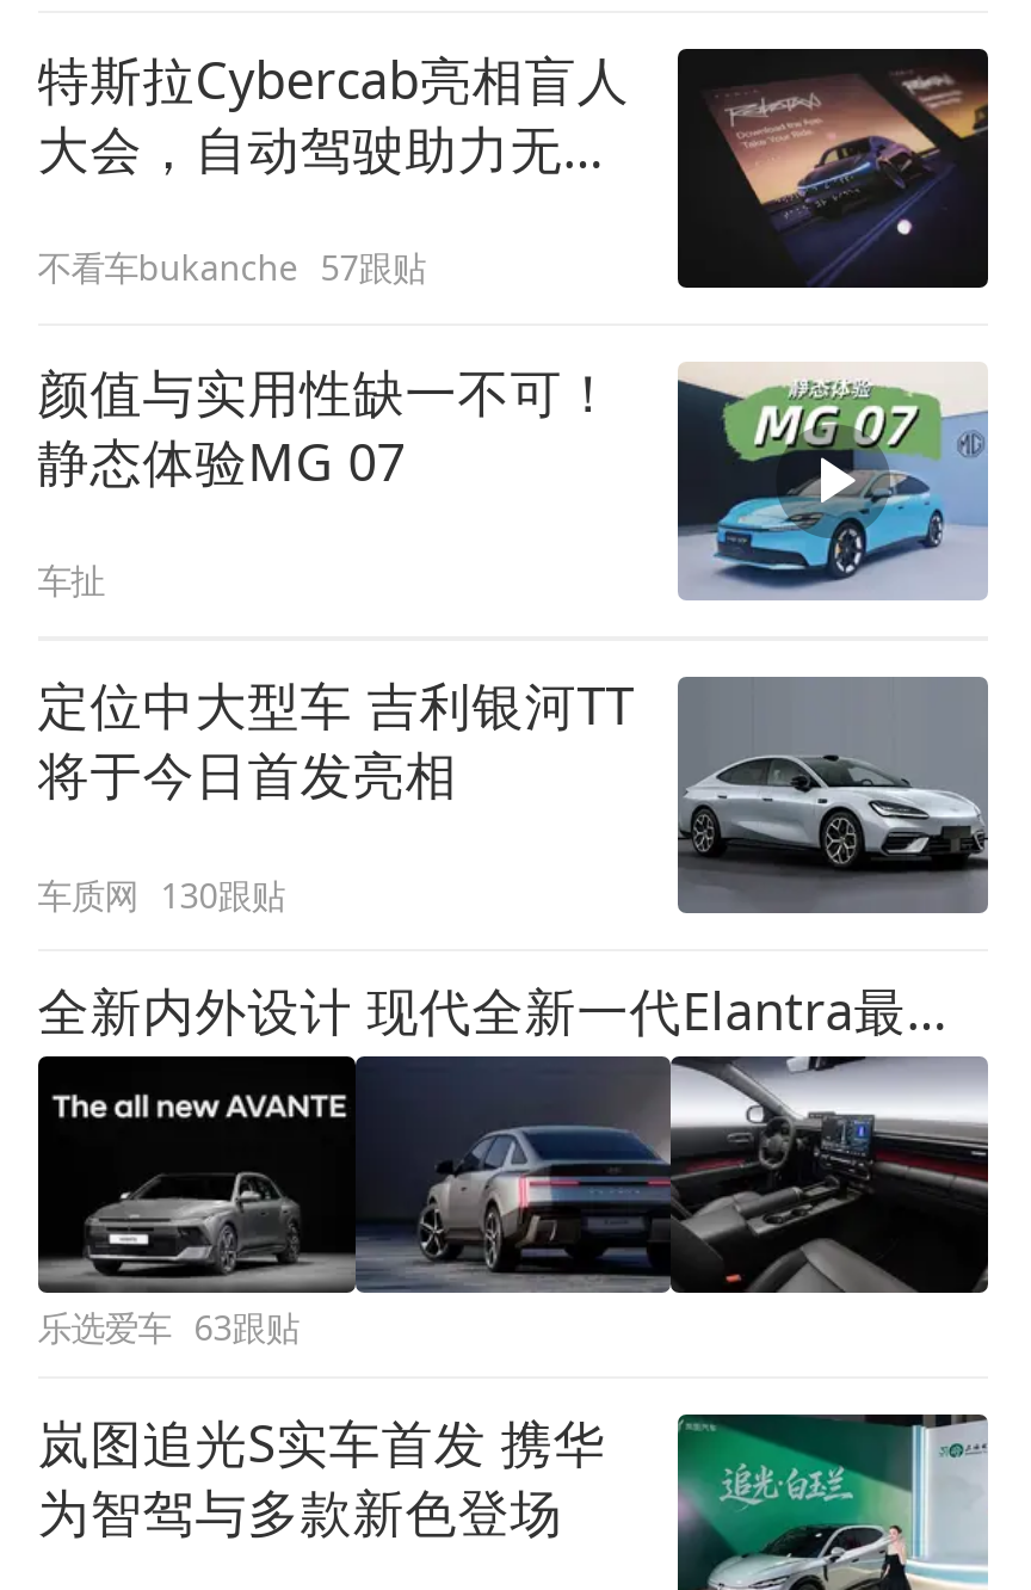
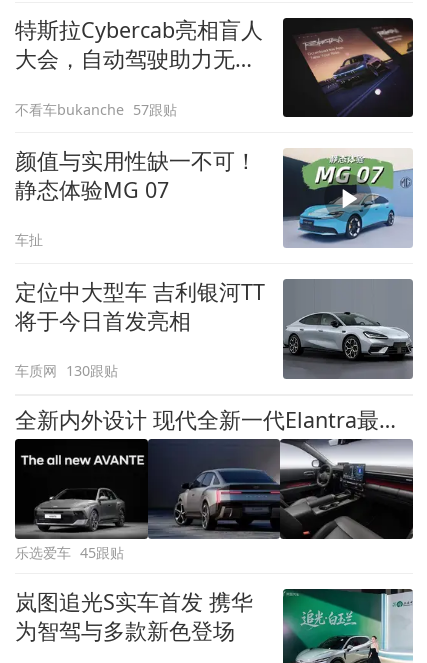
[37,1305,299,1350] 乐选爱车 63跟贴 -> [15,543,124,562] 乐选爱车 45跟贴

